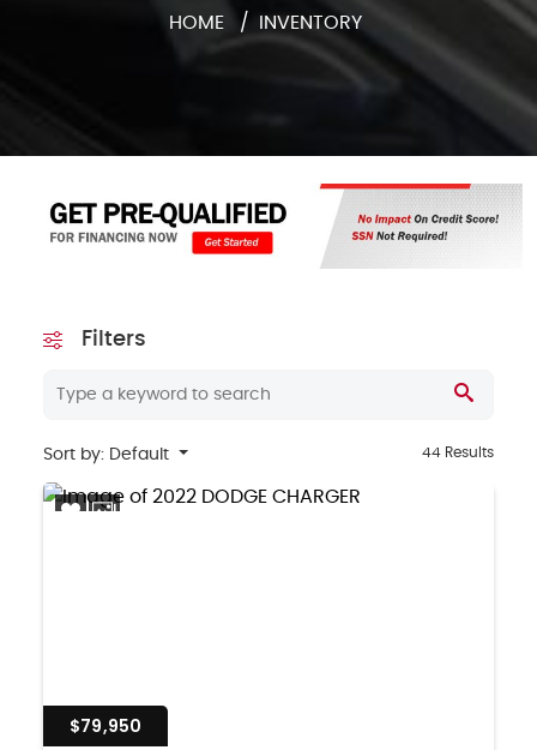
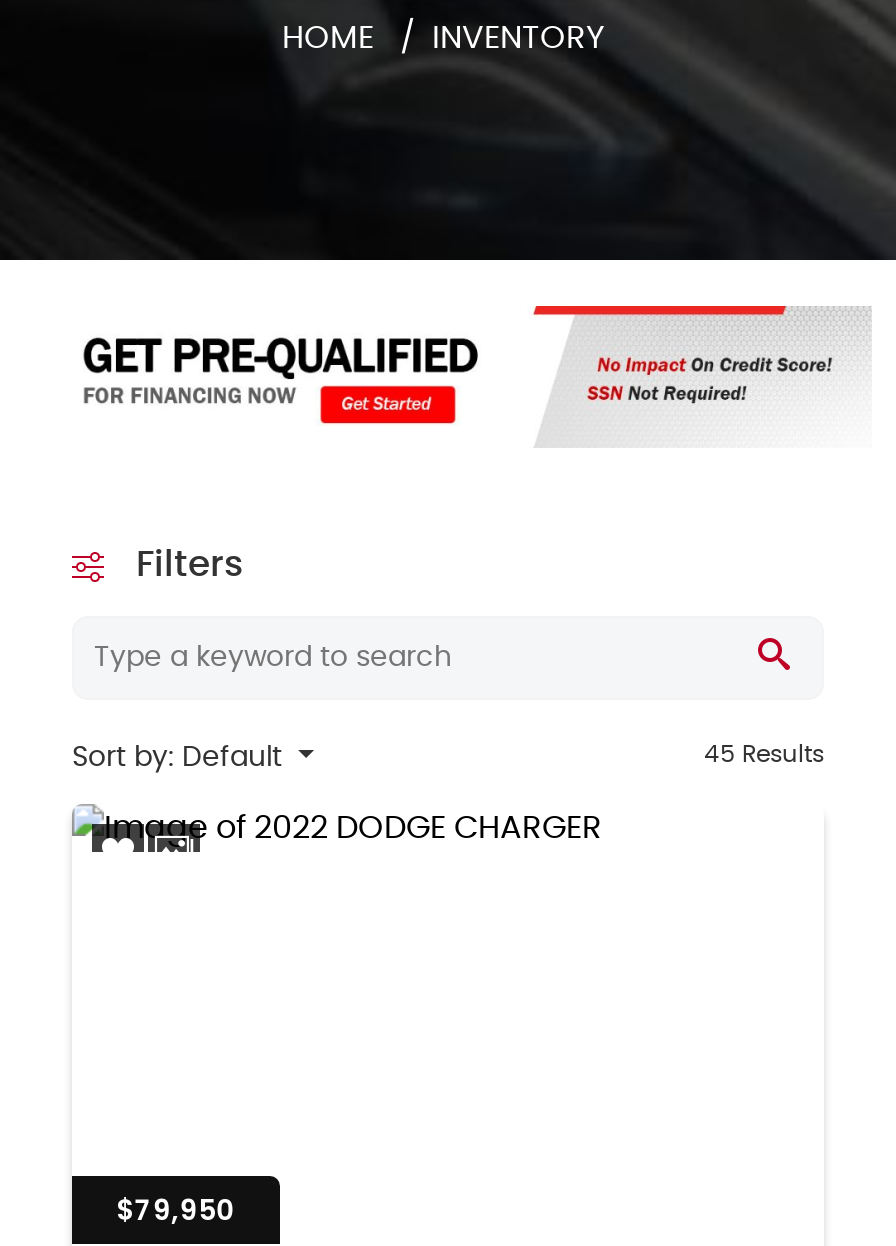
[422,445,494,460] 44 Results -> [704,742,824,766] 45 Results

